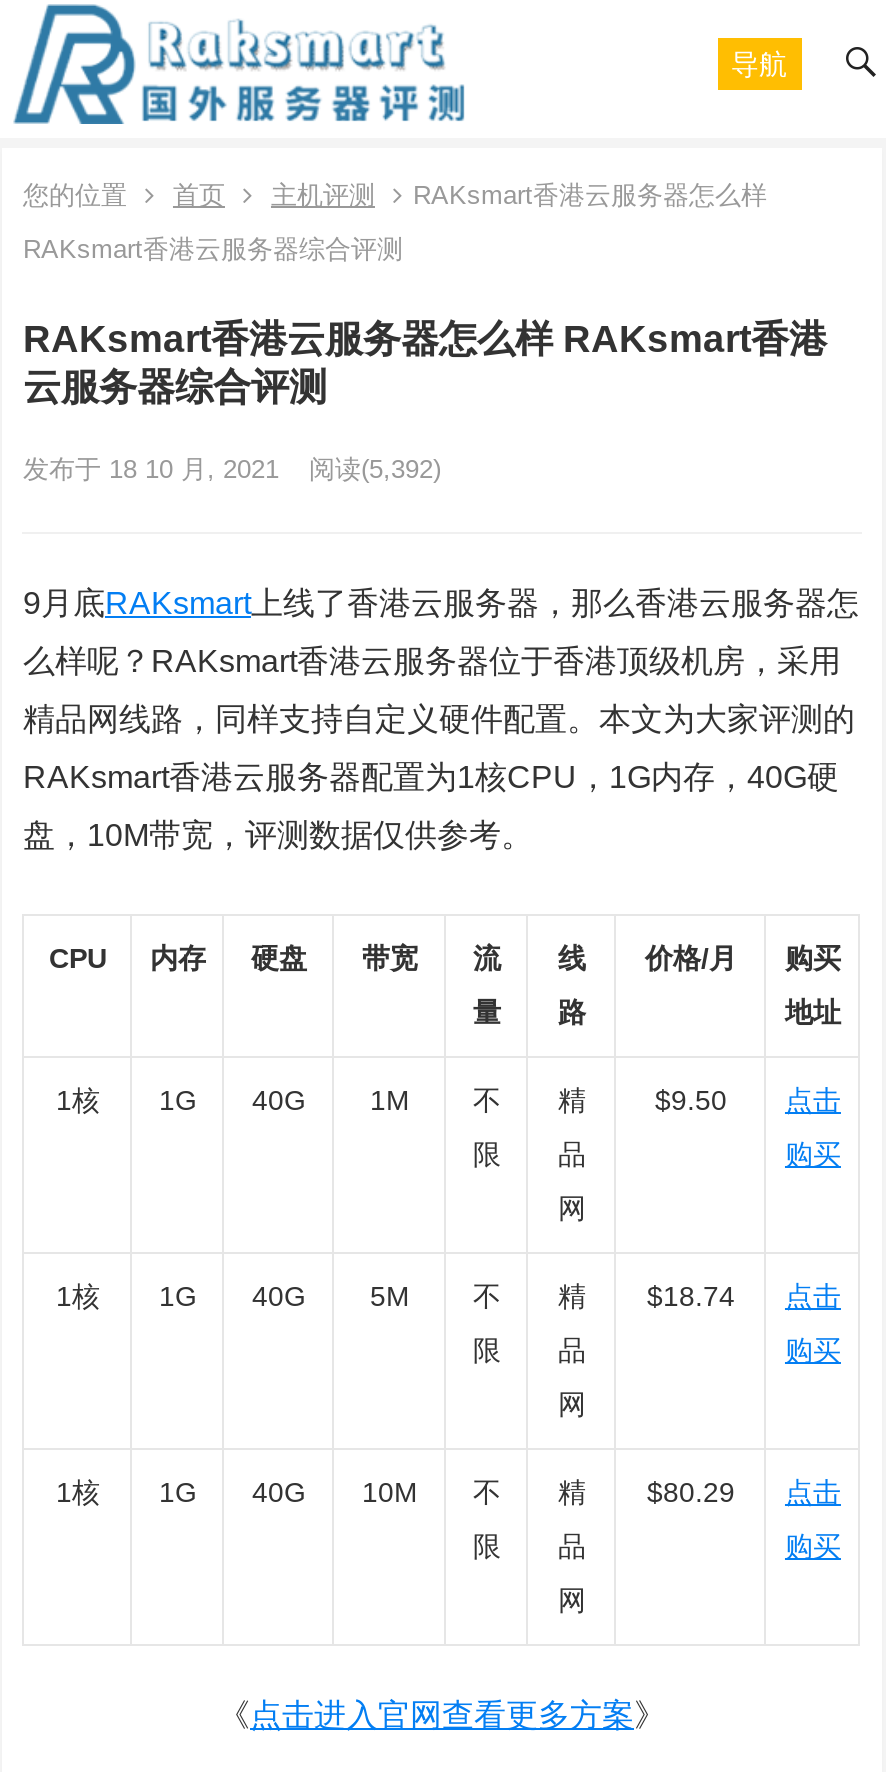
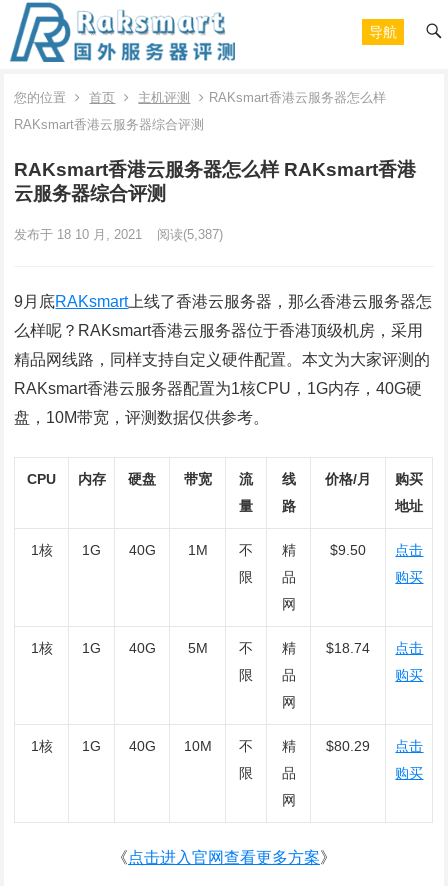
[23,454,441,484] 发布于 18 10 月, 2021 阅读(5,392) -> [14,227,223,242] 发布于 18 10 月, 2021 阅读(5,387)

